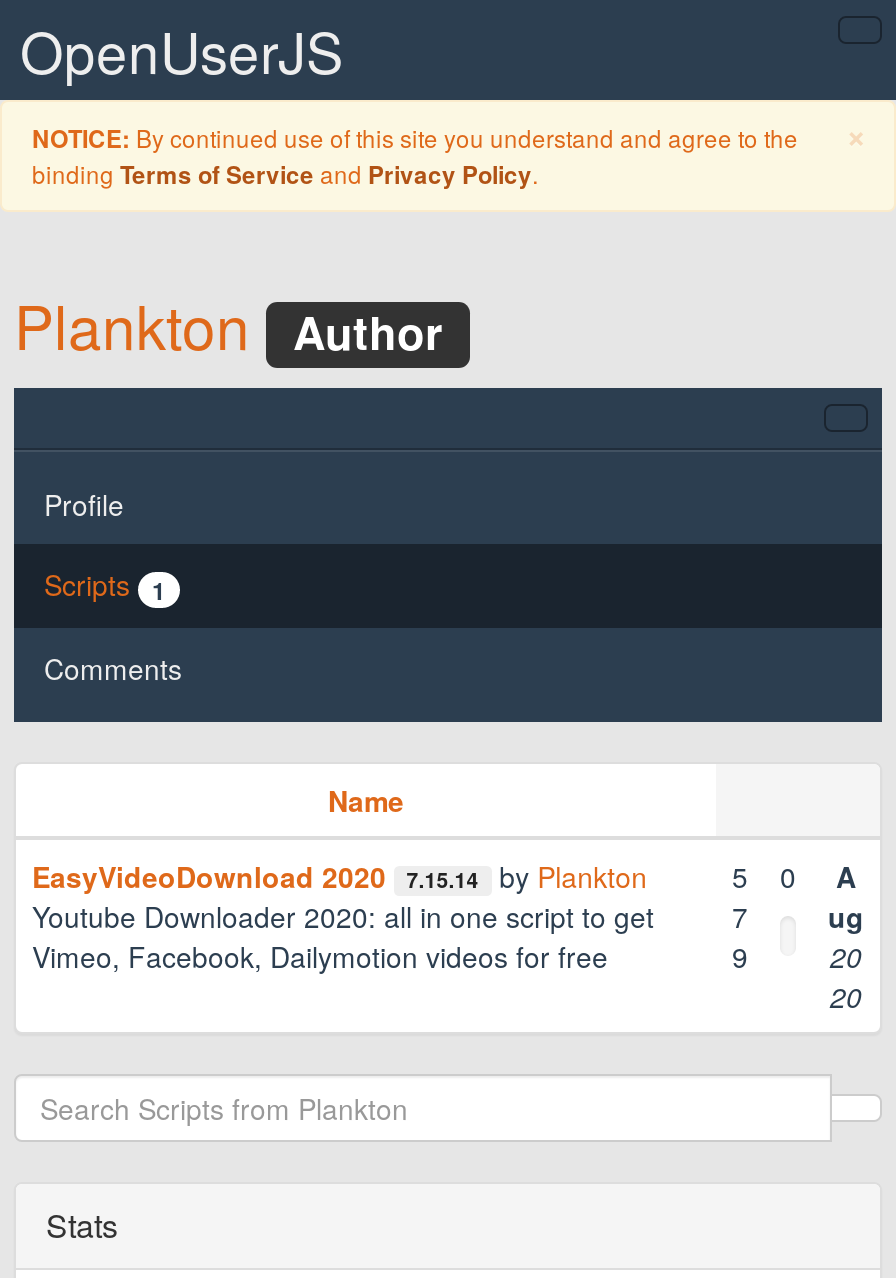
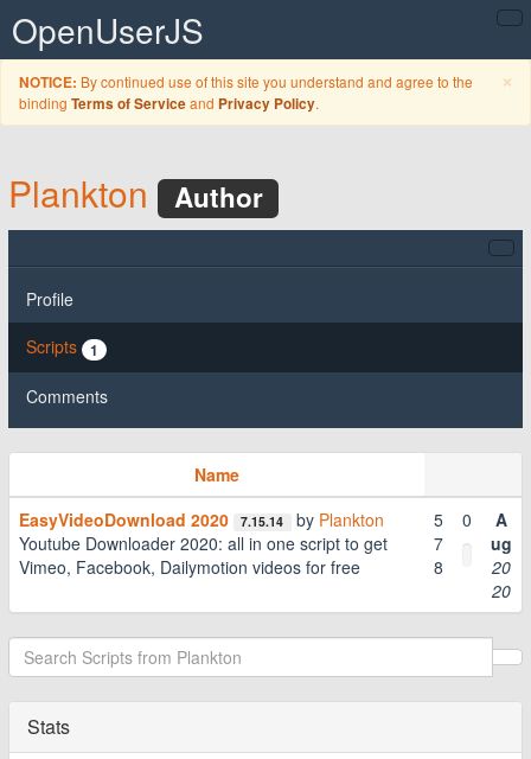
[732,936,748,976] 9 -> [434,555,443,579] 8

